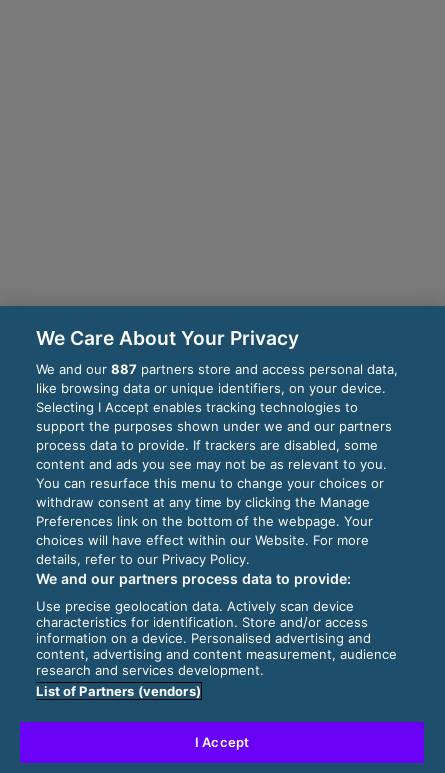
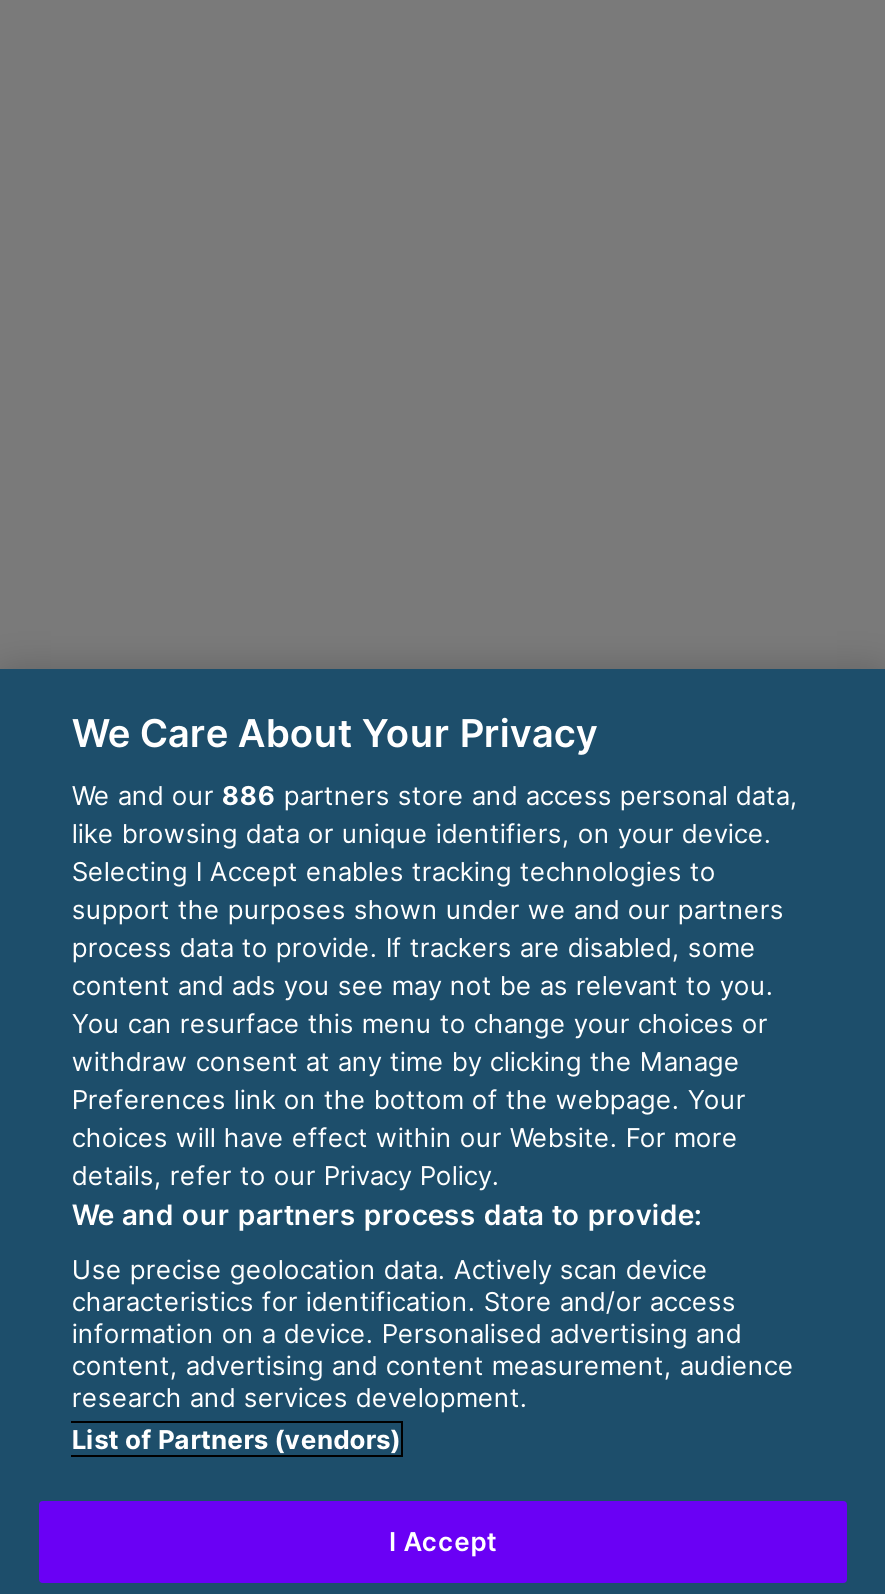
[36,361,398,377] We and our 887 partners store and access personal data, -> [72,779,798,811] We and our 886 partners store and access personal data,

